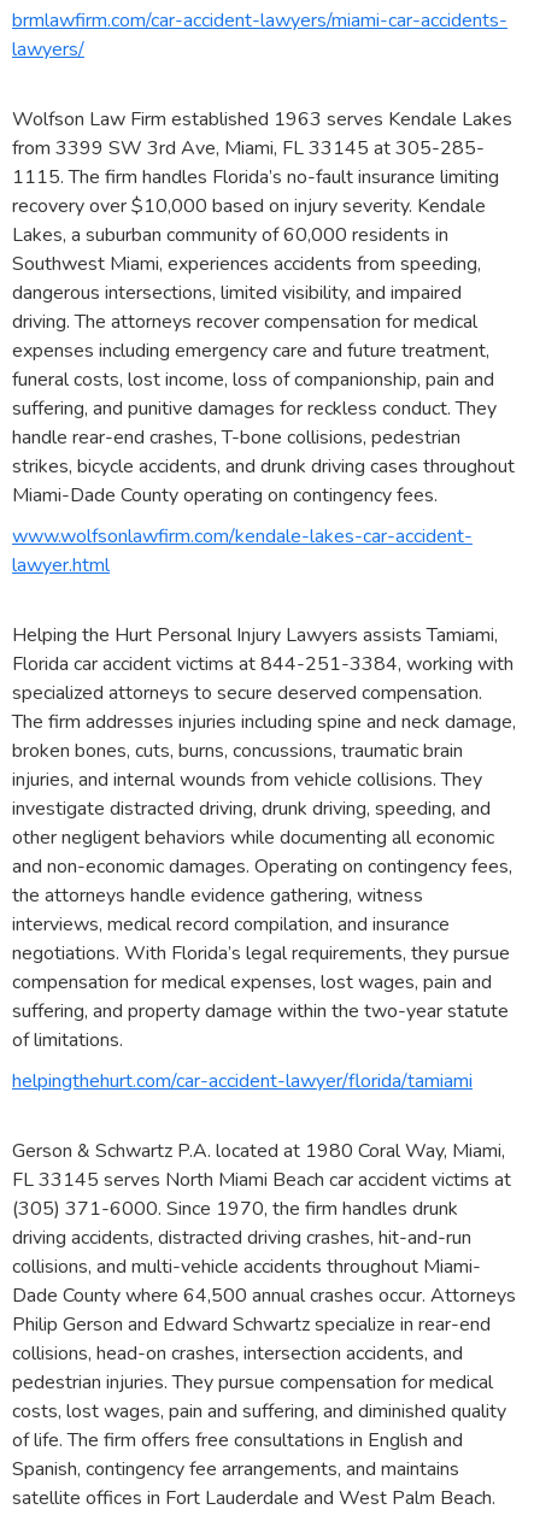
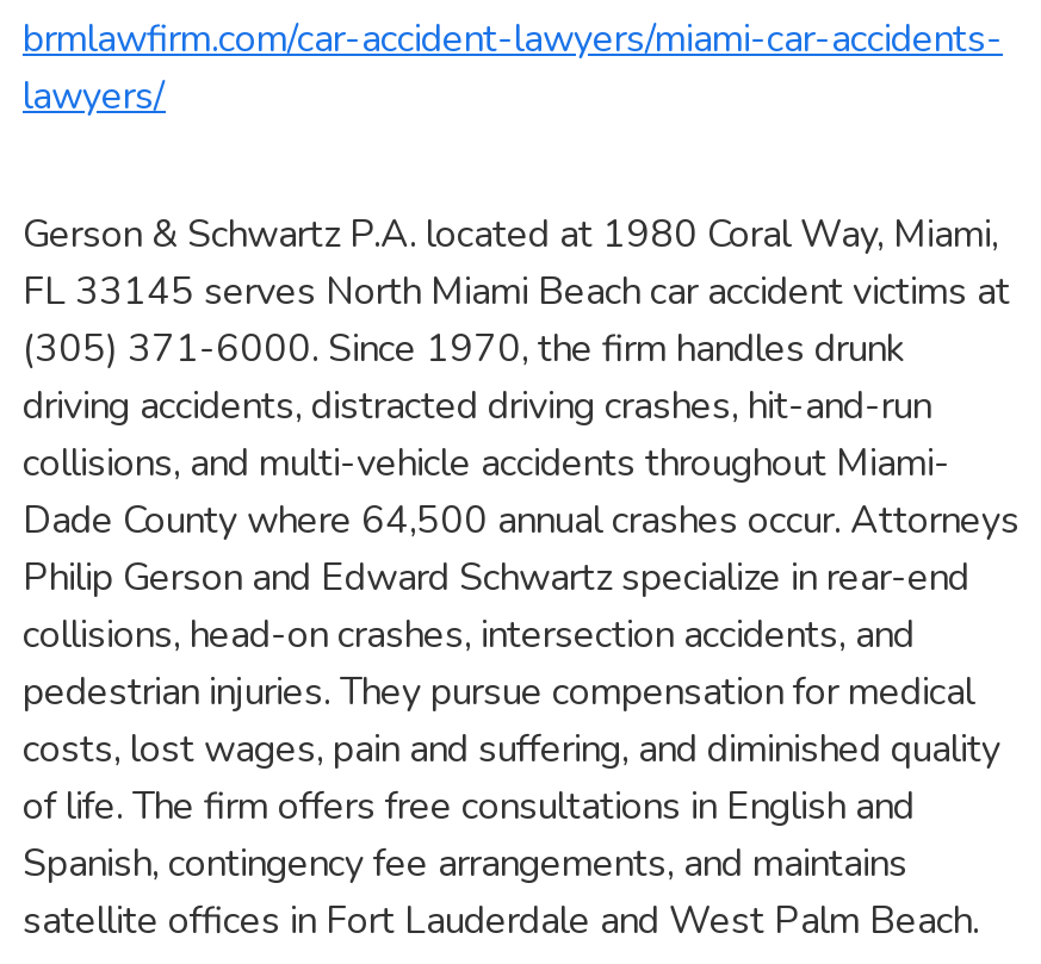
[12,106,516,1095] Wolfson Law Firm established 1963 serves Kendale Lakes | from 3399 SW 3rd Ave, Miami, FL 33145 at 305-285- | 1115. The firm handles Florida’s no-fault insurance limiting | recovery over $10,000 based on injury severity. Kendale | Lakes, a suburban community of 60,000 residents in | Southwest Miami, experiences accidents from speeding, | dangerous intersections, limited visibility, and impaired | driving. The attorneys recover compensation for medical | expenses including emergency care and future treatment, | funeral costs, lost income, loss of companionship, pain and | suffering, and punitive damages for reckless conduct. They | handle rear-end crashes, T-bone collisions, pedestrian | strikes, bicycle accidents, and drunk driving cases throughout | Miami-Dade County operating on contingency fees. | www.wolfsonlawfirm.com/kendale-lakes-car-accident- | lawyer.html | Helping the Hurt Personal Injury Lawyers assists Tamiami, | Florida car accident victims at 844-251-3384, working with | specialized attorneys to secure deserved compensation. | The firm addresses injuries including spine and neck damage, | broken bones, cuts, burns, concussions, traumatic brain | injuries, and internal wounds from vehicle collisions. They | investigate distracted driving, drunk driving, speeding, and | other negligent behaviors while documenting all economic | and non-economic damages. Operating on contingency fees, | the attorneys handle evidence gathering, witness | interviews, medical record compilation, and insurance | negotiations. With Florida’s legal requirements, they pursue | compensation for medical expenses, lost wages, pain and | suffering, and property damage within the two-year statute | of limitations. | helpingthehurt.com/car-accident-lawyer/florida/tamiami -> none

